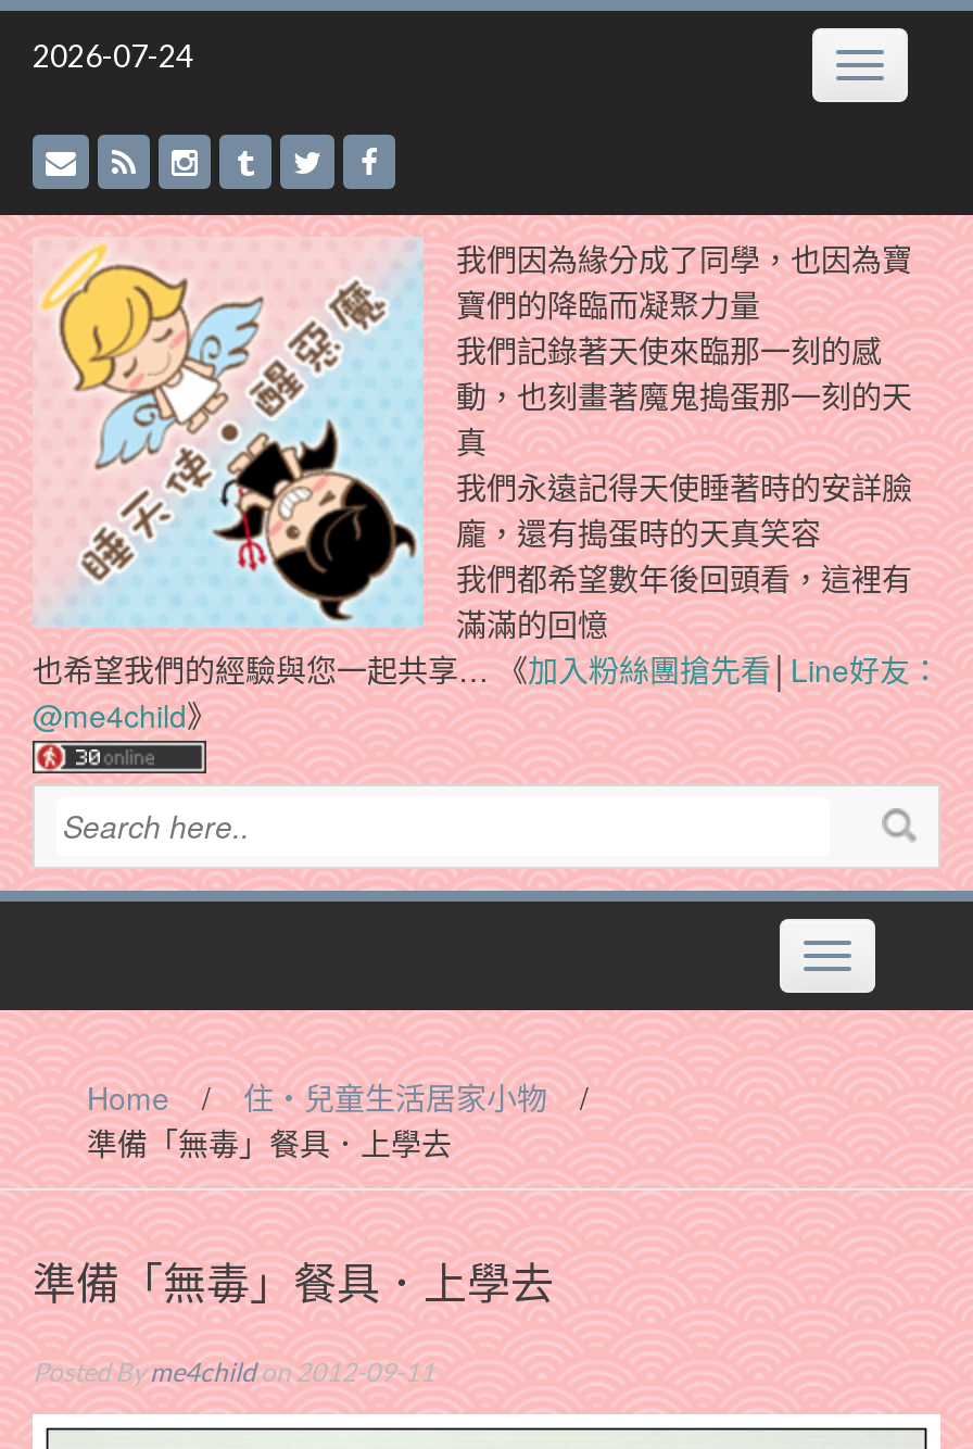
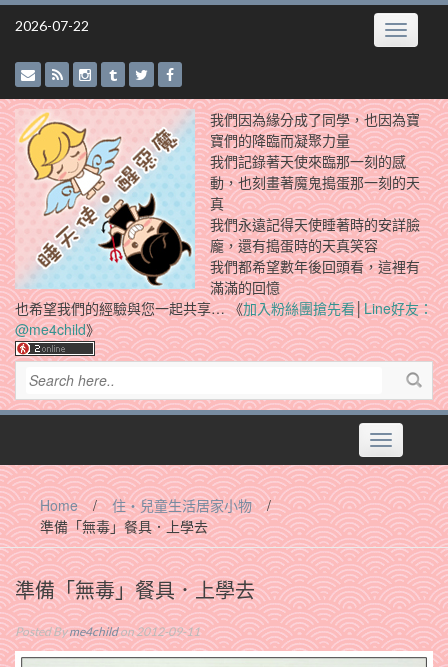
[33,37,193,74] 2026-07-24 -> [15,17,89,34] 2026-07-22

